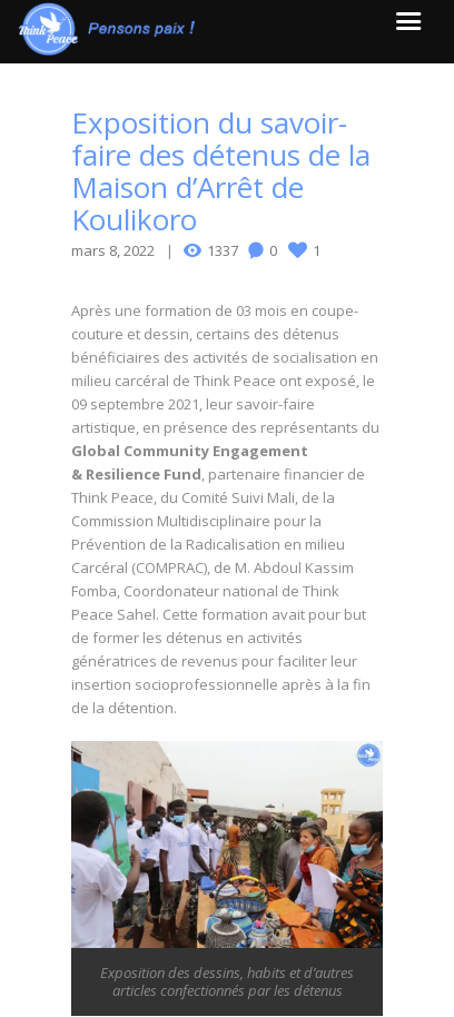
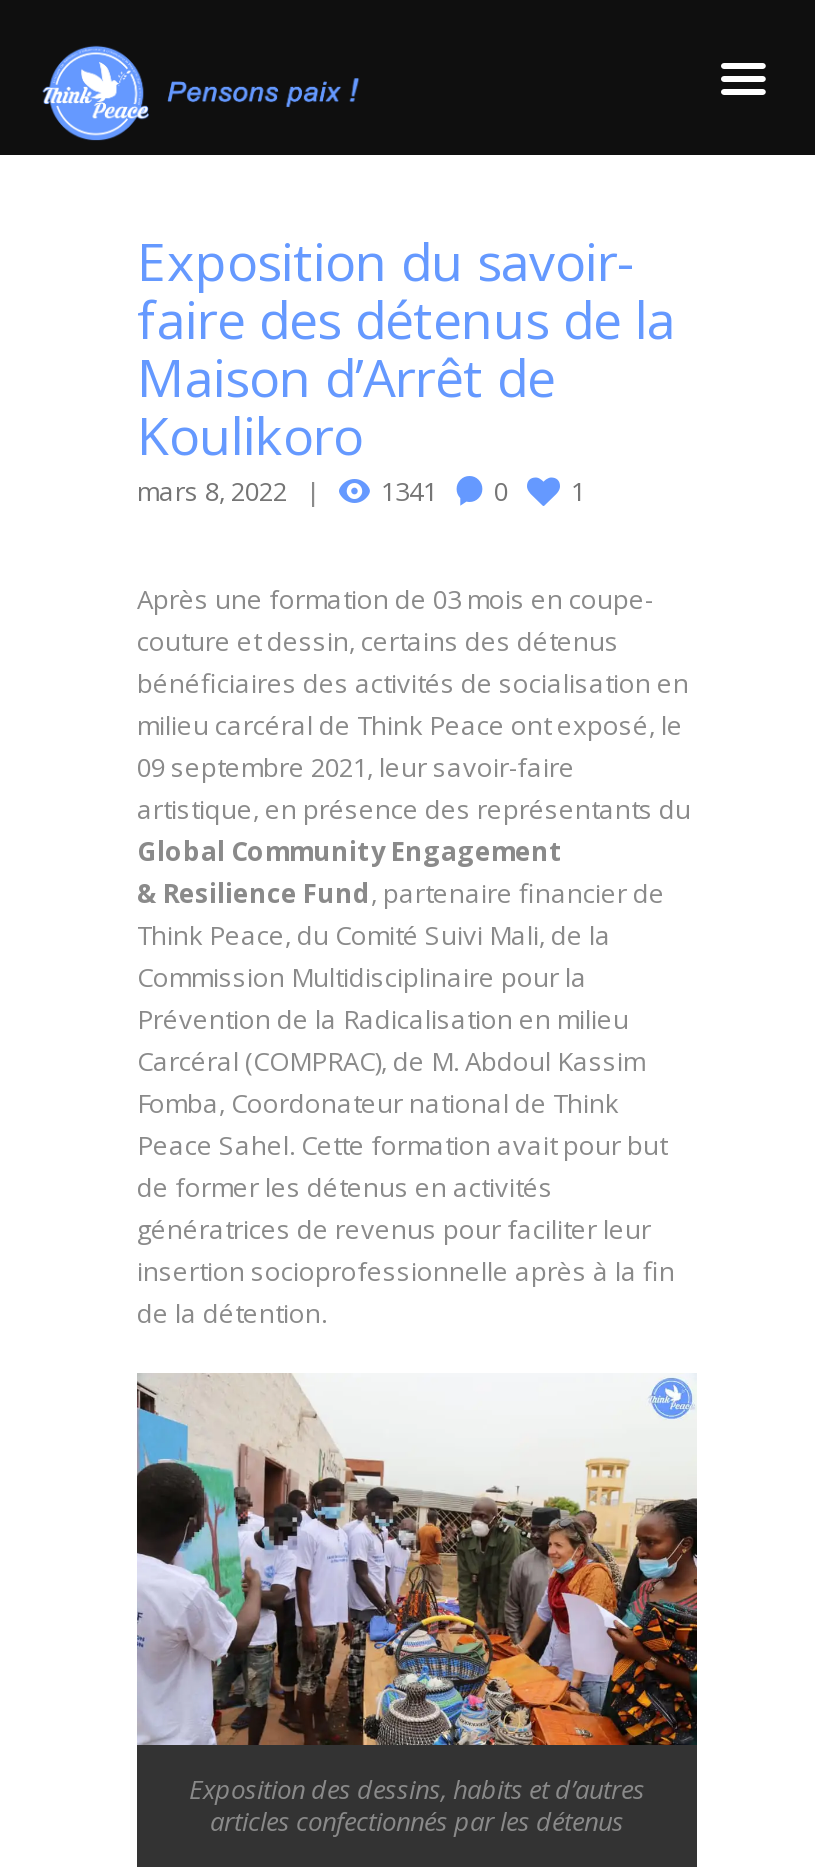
[207,241,320,261] 1337 0 1 -> [381,474,585,510] 1341 0 1

